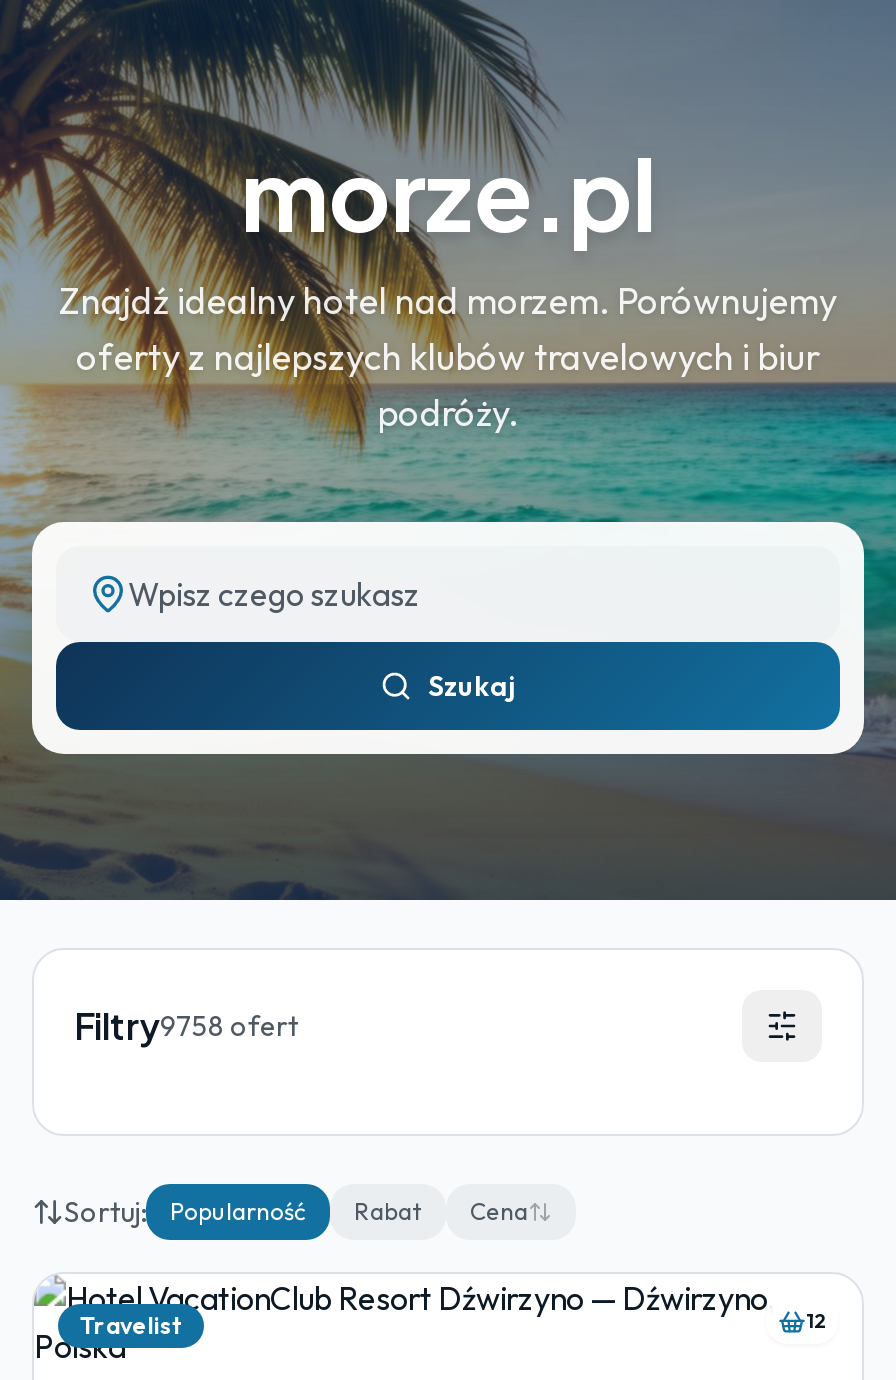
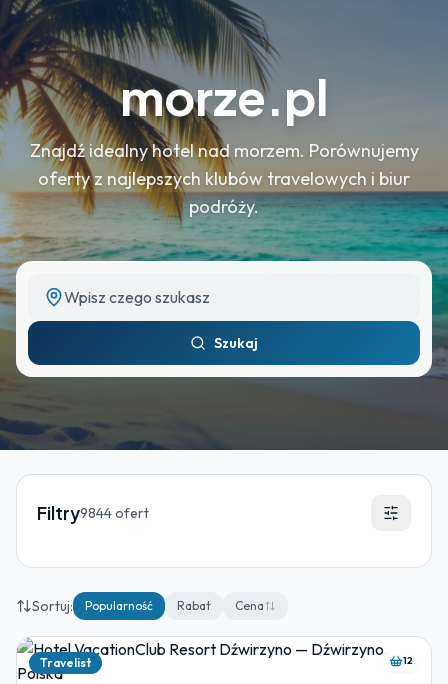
[74,1002,298,1048] Filtry9758 ofert -> [37,501,149,524] Filtry9844 ofert

